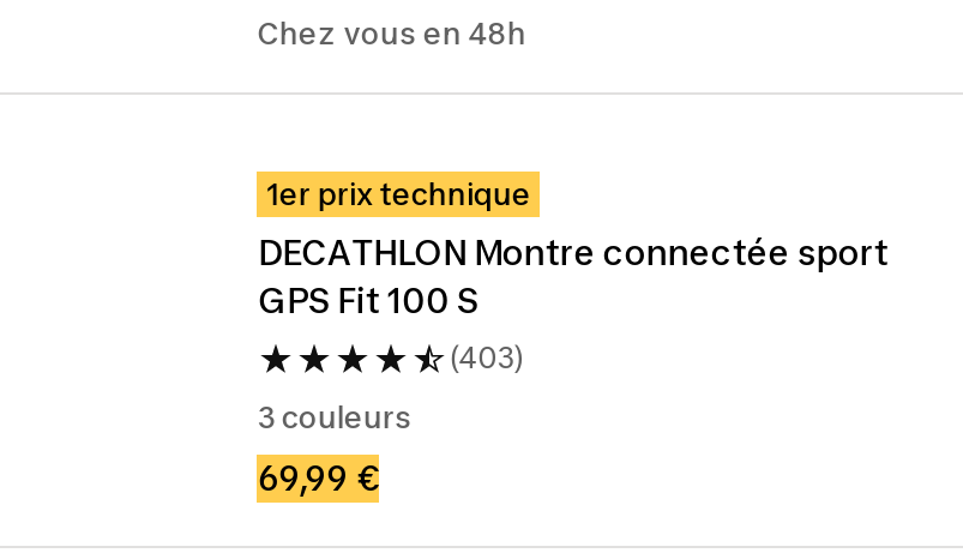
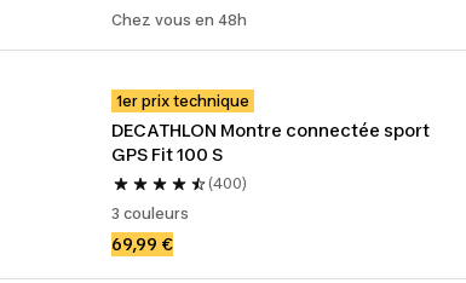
[449,339,524,375] (403) -> [209,174,247,192] (400)

